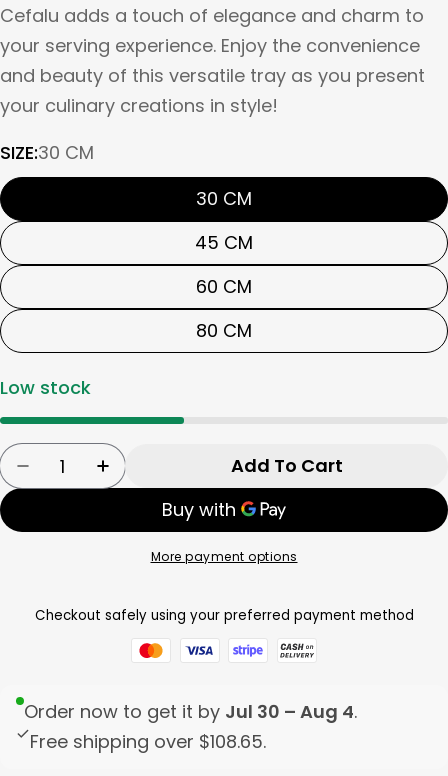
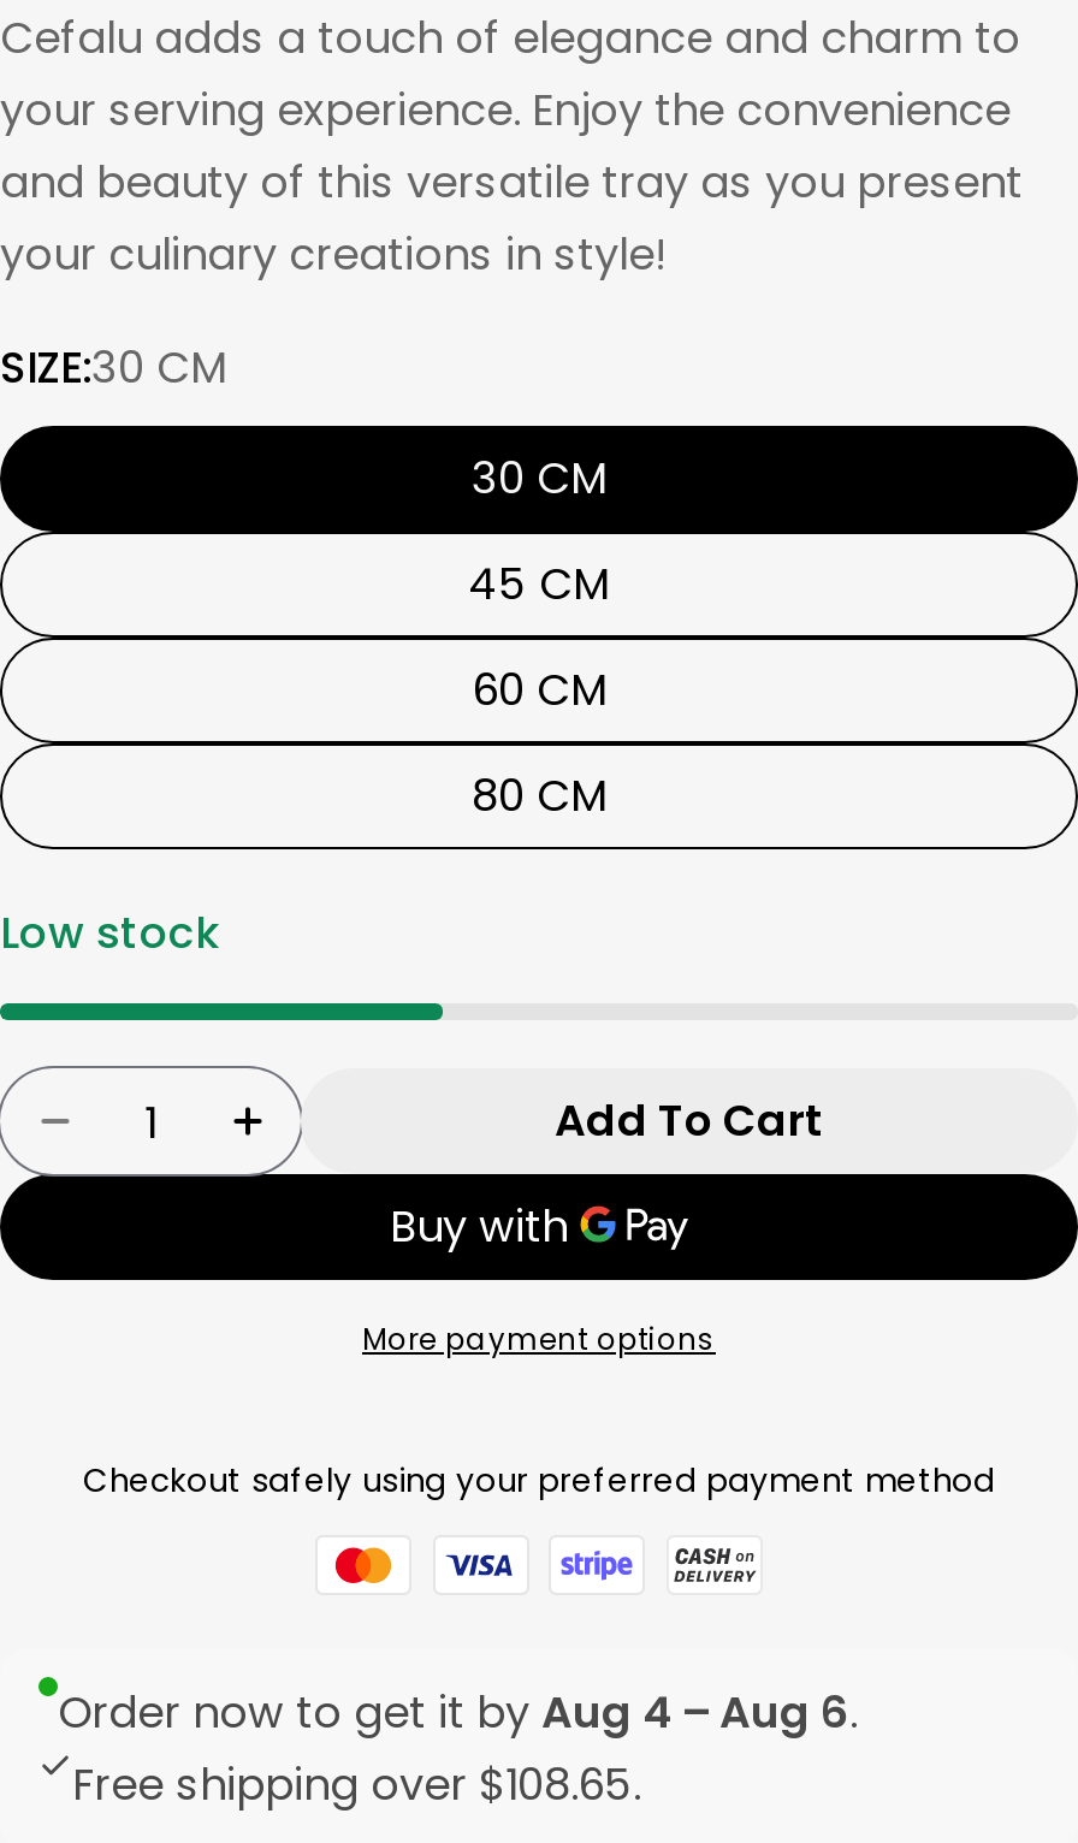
[24,699,357,724] Order now to get it by Jul 30 – Aug 4. -> [58,1683,857,1743] Order now to get it by Aug 4 – Aug 6.

